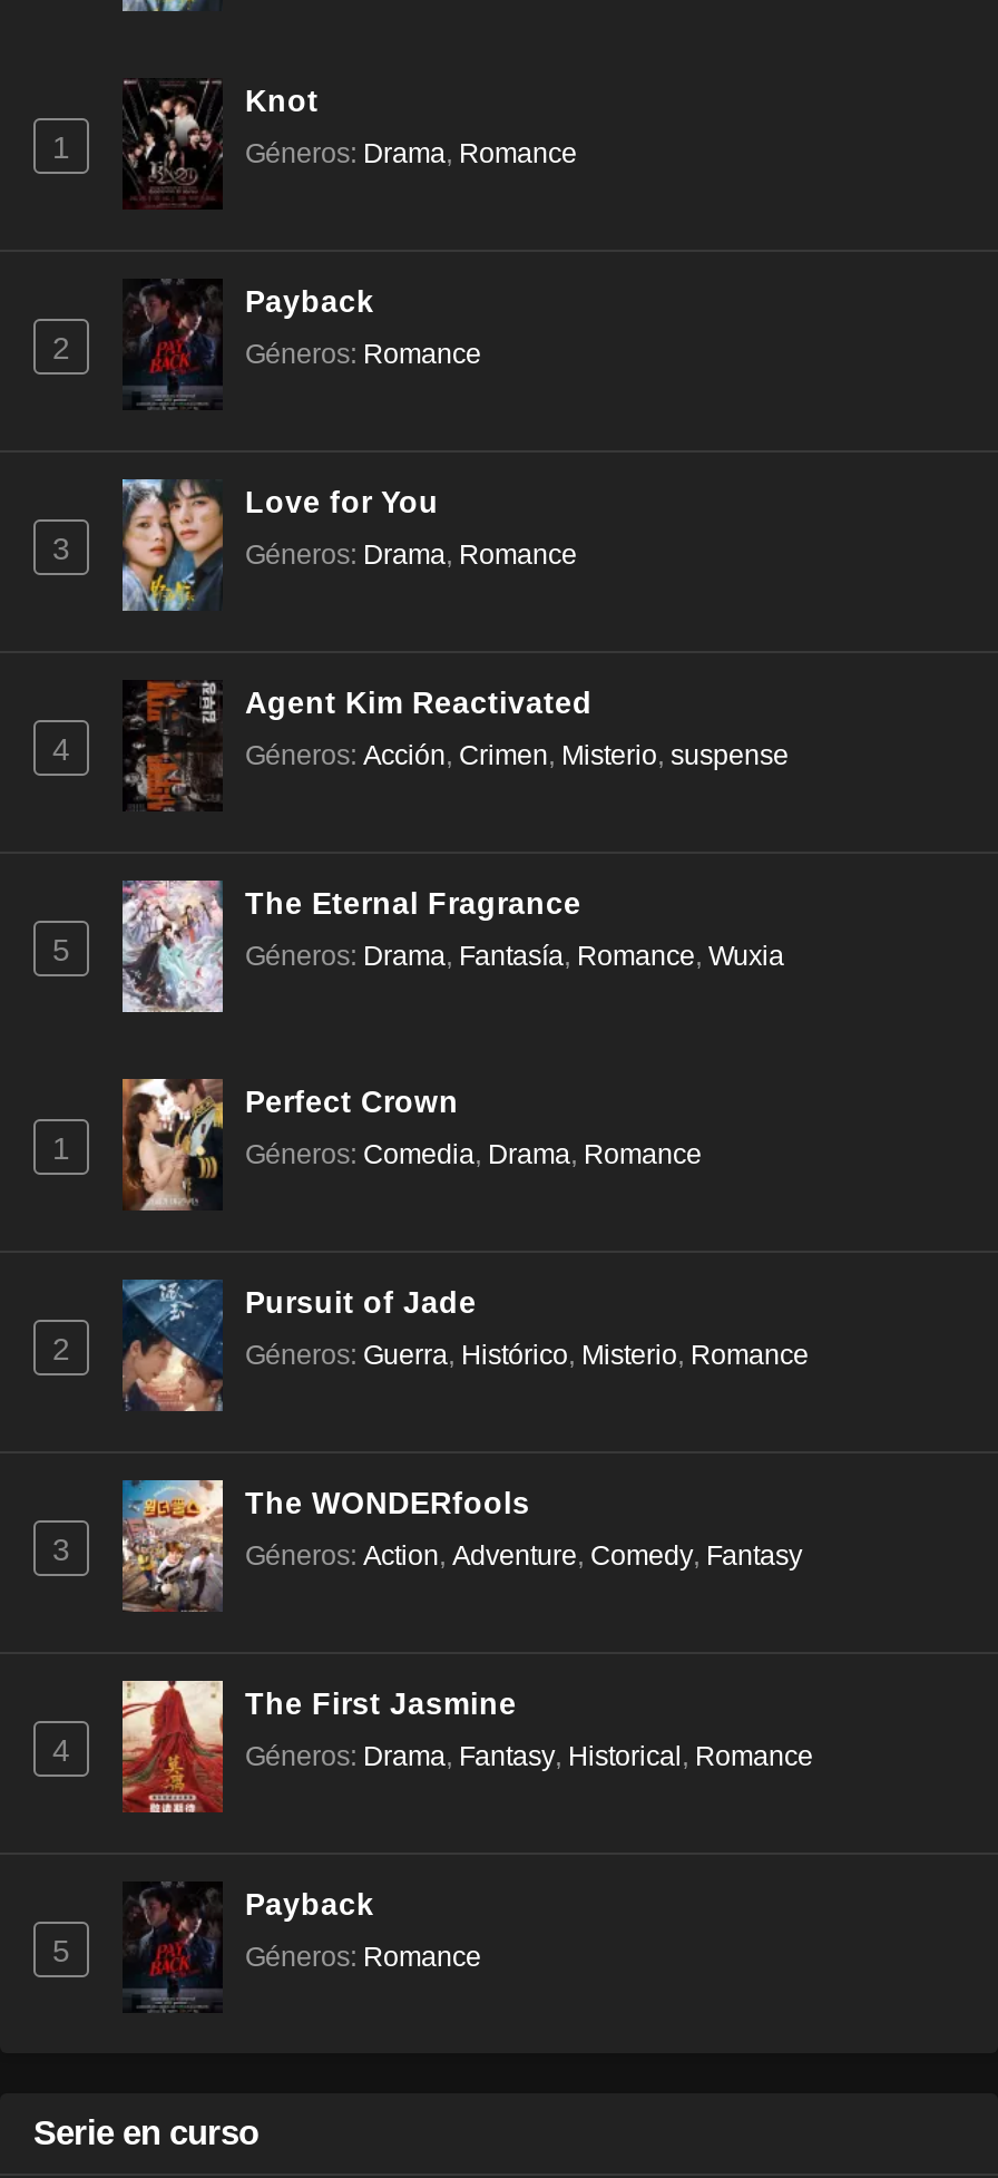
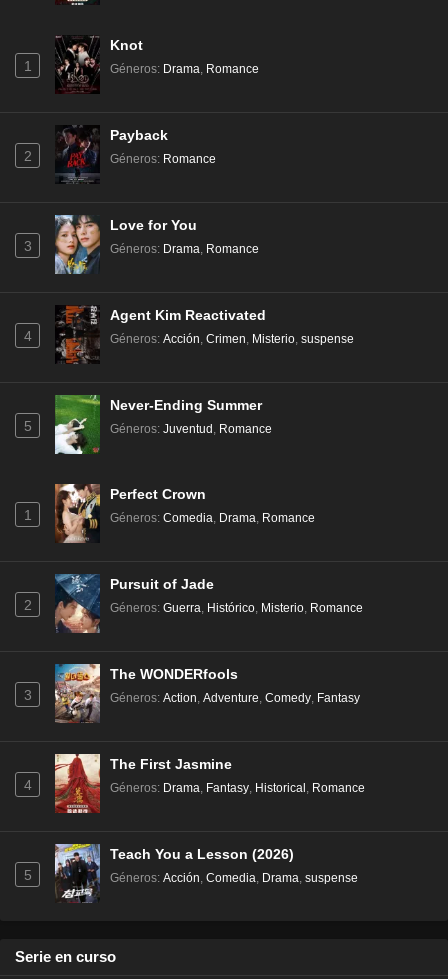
[120,878,581,1014] [image] | The Eternal Fragrance -> [54,394,262,455] [image] | Never-Ending Summer
[245,940,784,972] Géneros: Drama, Fantasía, Romance, Wuxia -> [110,422,272,436] Géneros: Juventud, Romance
[123,1882,374,2013] [image] | Payback -> [54,843,294,904] [image] | Teach You a Lesson (2026)
[245,1941,481,1972] Géneros: Romance -> [110,871,358,885] Géneros: Acción, Comedia, Drama, suspense

